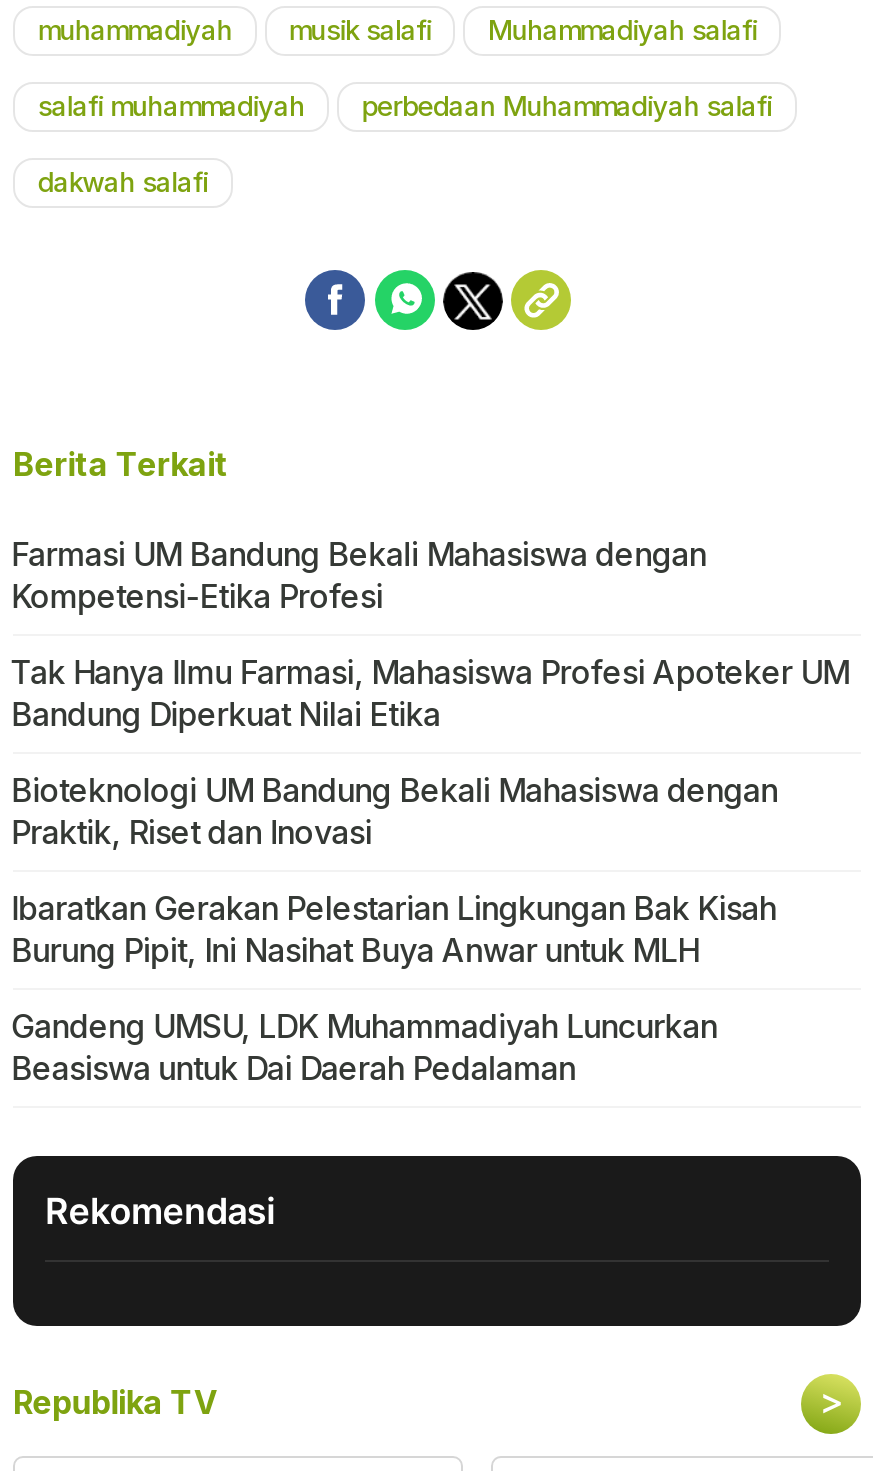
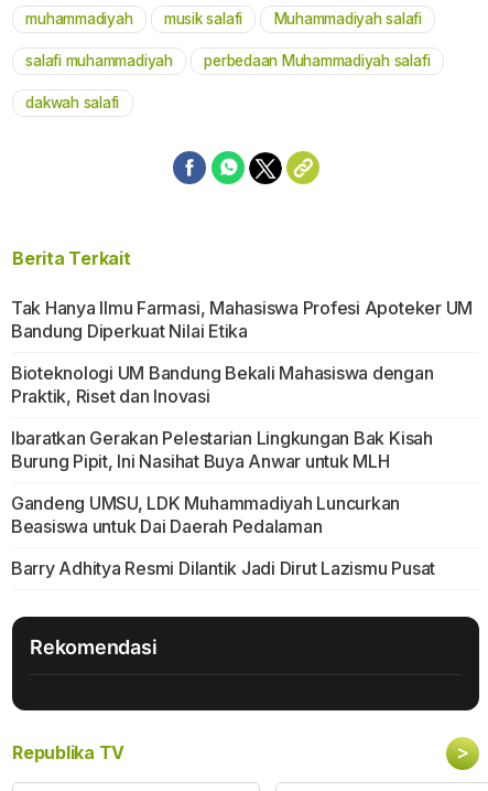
[11,535,706,617] Farmasi UM Bandung Bekali Mahasiswa dengan | Kompetensi-Etika Profesi -> none
moved [11,653,849,1089] -> [11,297,473,538]: Tak Hanya Ilmu Farmasi, Mahasiswa Profesi Apoteker UM | Bandung Diperkuat Nilai Etika | Bioteknologi UM Bandung Bekali Mahasiswa dengan | Praktik, Riset dan Inovasi | Ibaratkan Gerakan Pelestarian Lingkungan Bak Kisah | Burung Pipit, Ini Nasihat Buya Anwar untuk MLH | Gandeng UMSU, LDK Muhammadiyah Luncurkan | Beasiswa untuk Dai Daerah Pedalaman
none -> [11,557,435,580] Barry Adhitya Resmi Dilantik Jadi Dirut Lazismu Pusat

